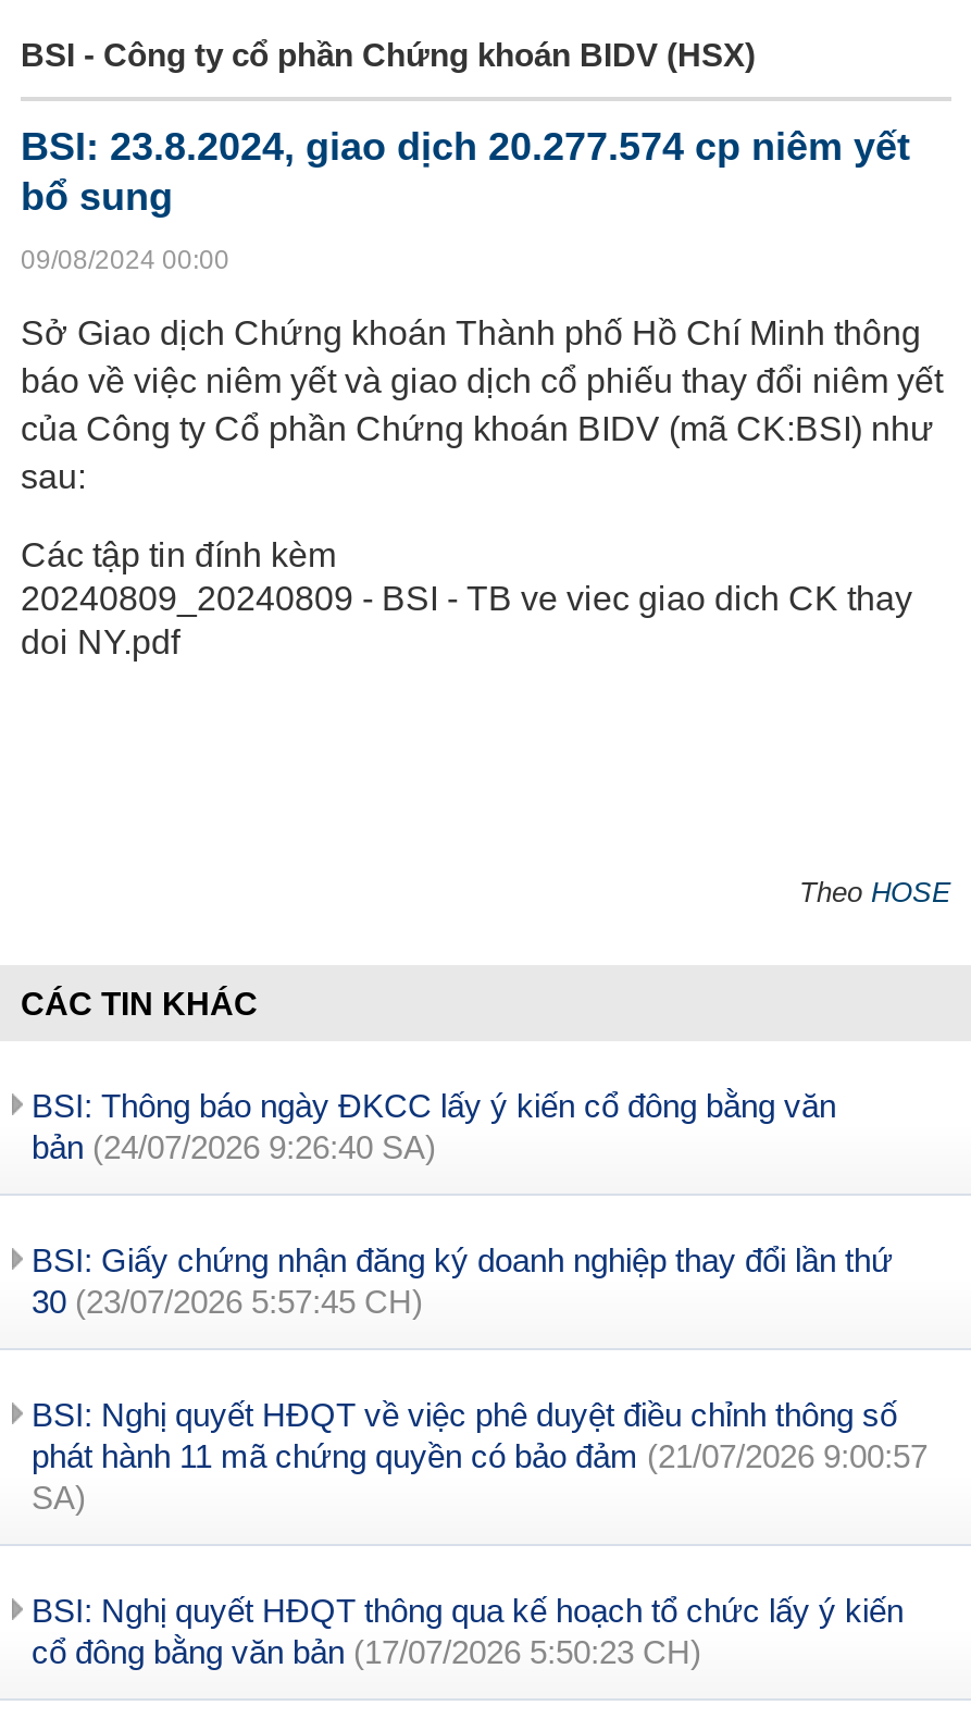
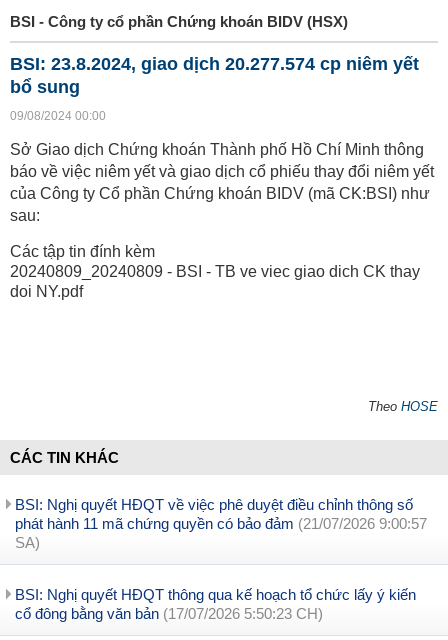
[32,1087,893,1320] BSI: Thông báo ngày ĐKCC lấy ý kiến cổ đông bằng văn | bản (24/07/2026 9:26:40 SA) | BSI: Giấy chứng nhận đăng ký doanh nghiệp thay đổi lần thứ | 30 (23/07/2026 5:57:45 CH) -> none

